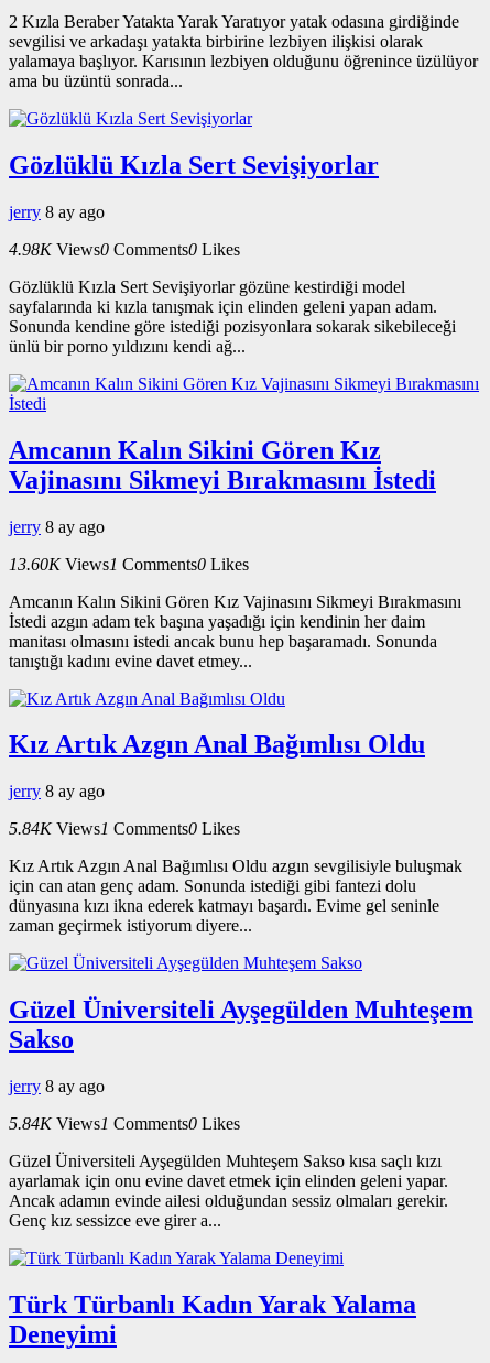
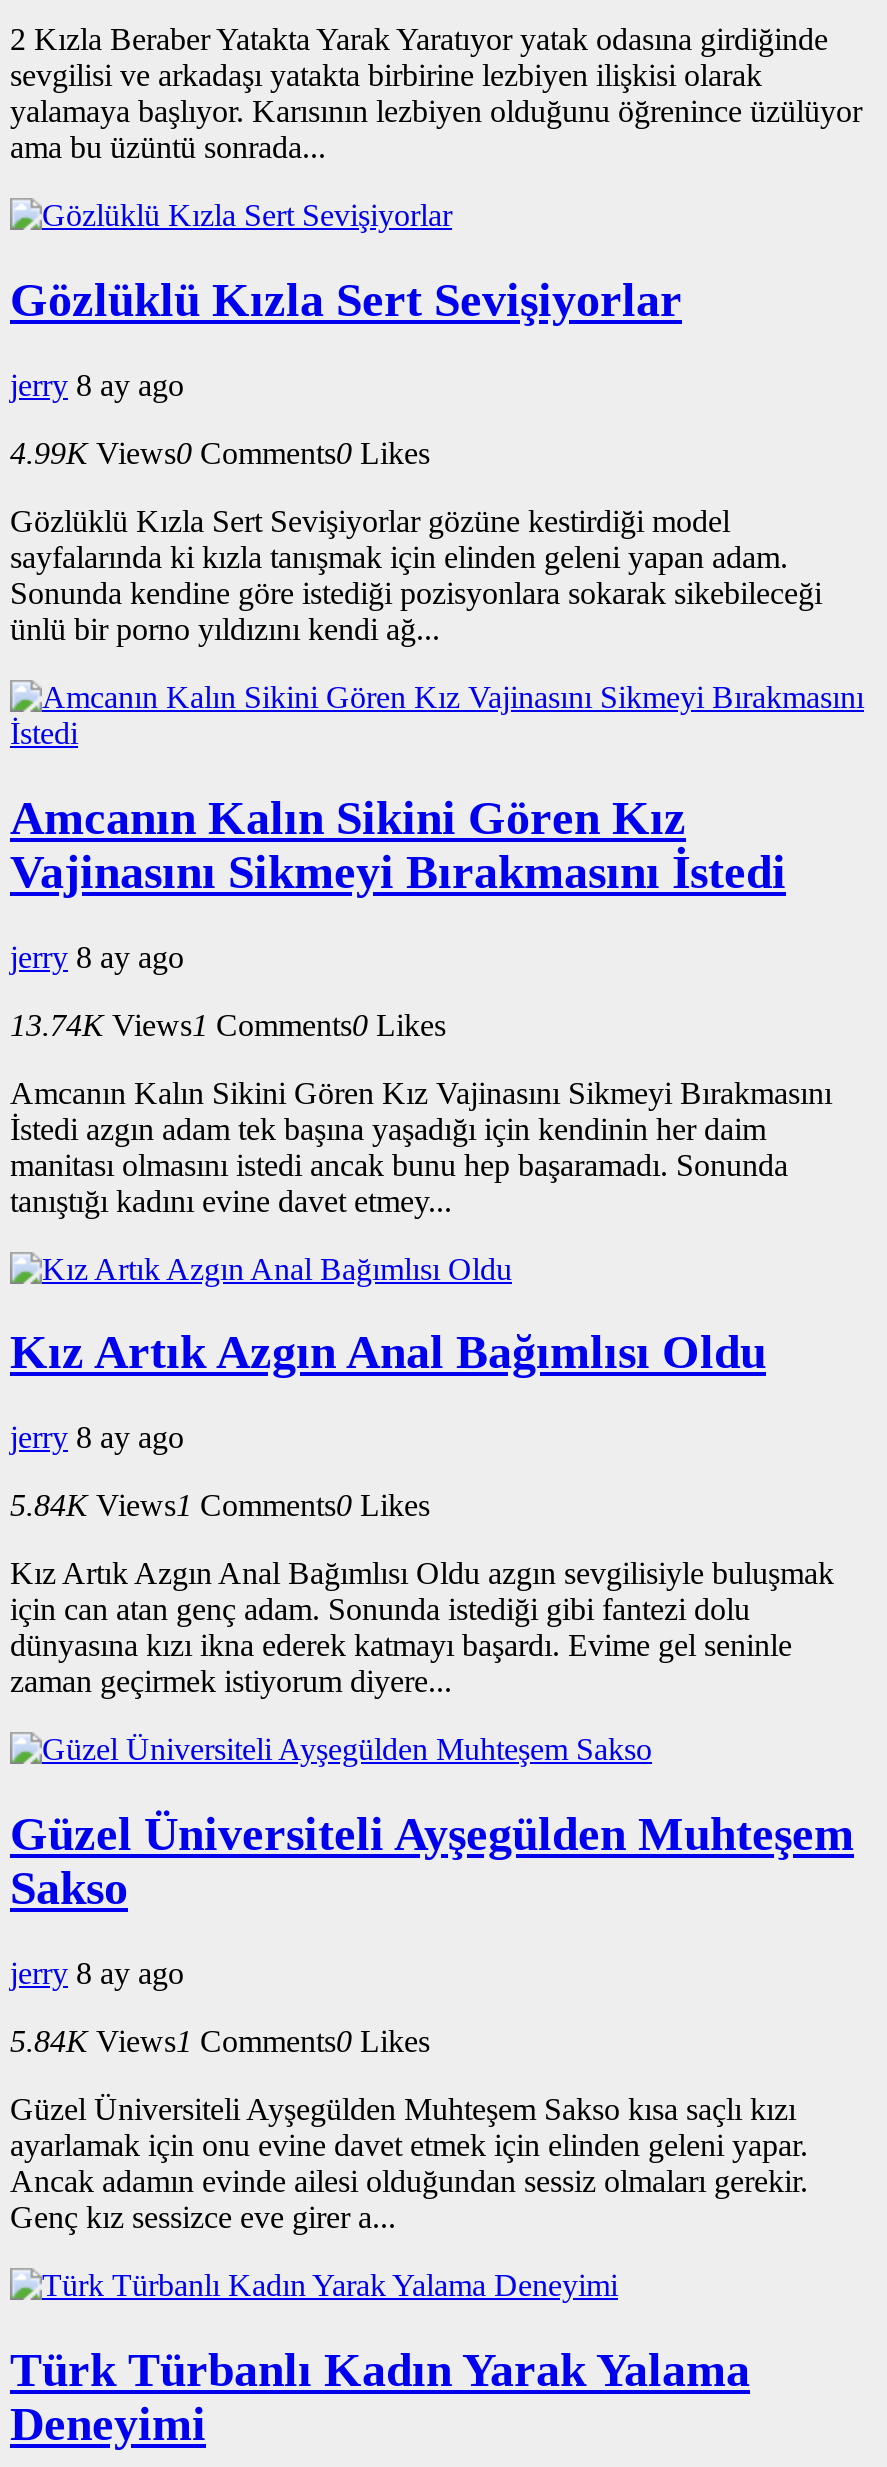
[9,240,240,259] 4.98K Views0 Comments0 Likes -> [10,436,430,470] 4.99K Views0 Comments0 Likes
[9,554,249,573] 13.60K Views1 Comments0 Likes -> [10,1007,446,1041] 13.74K Views1 Comments0 Likes

